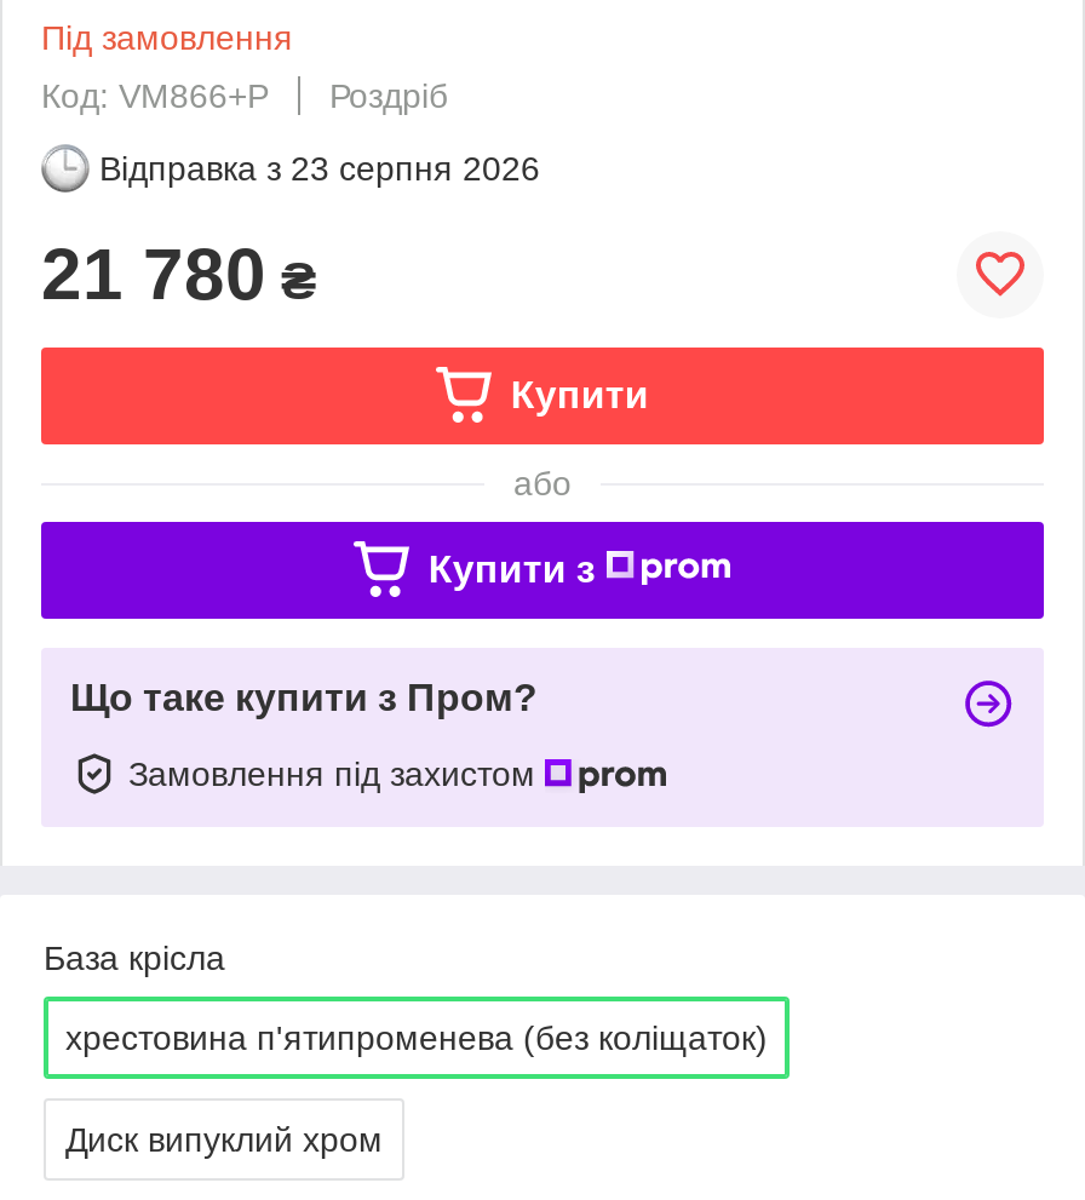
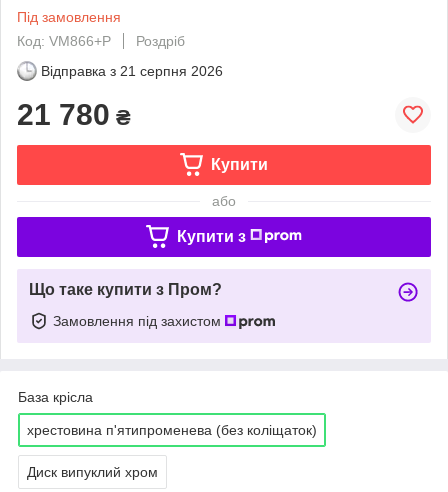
[99,148,540,187] Відправка з 23 серпня 2026 -> [41,63,223,79] Відправка з 21 серпня 2026

